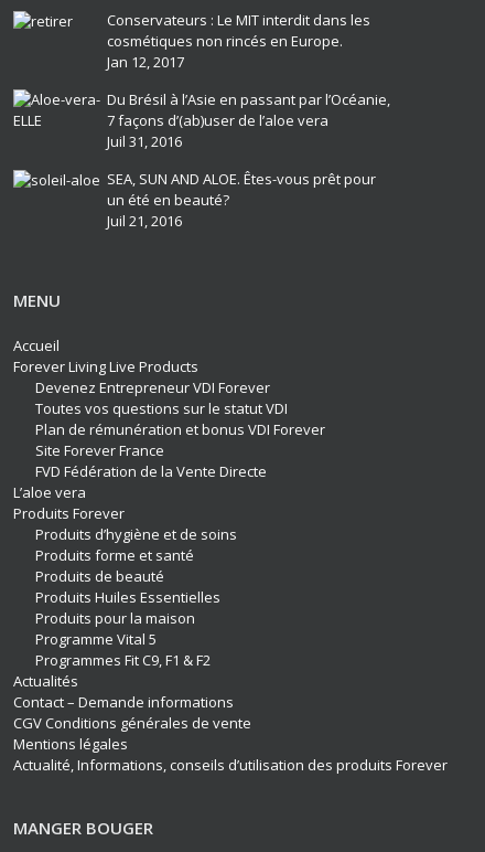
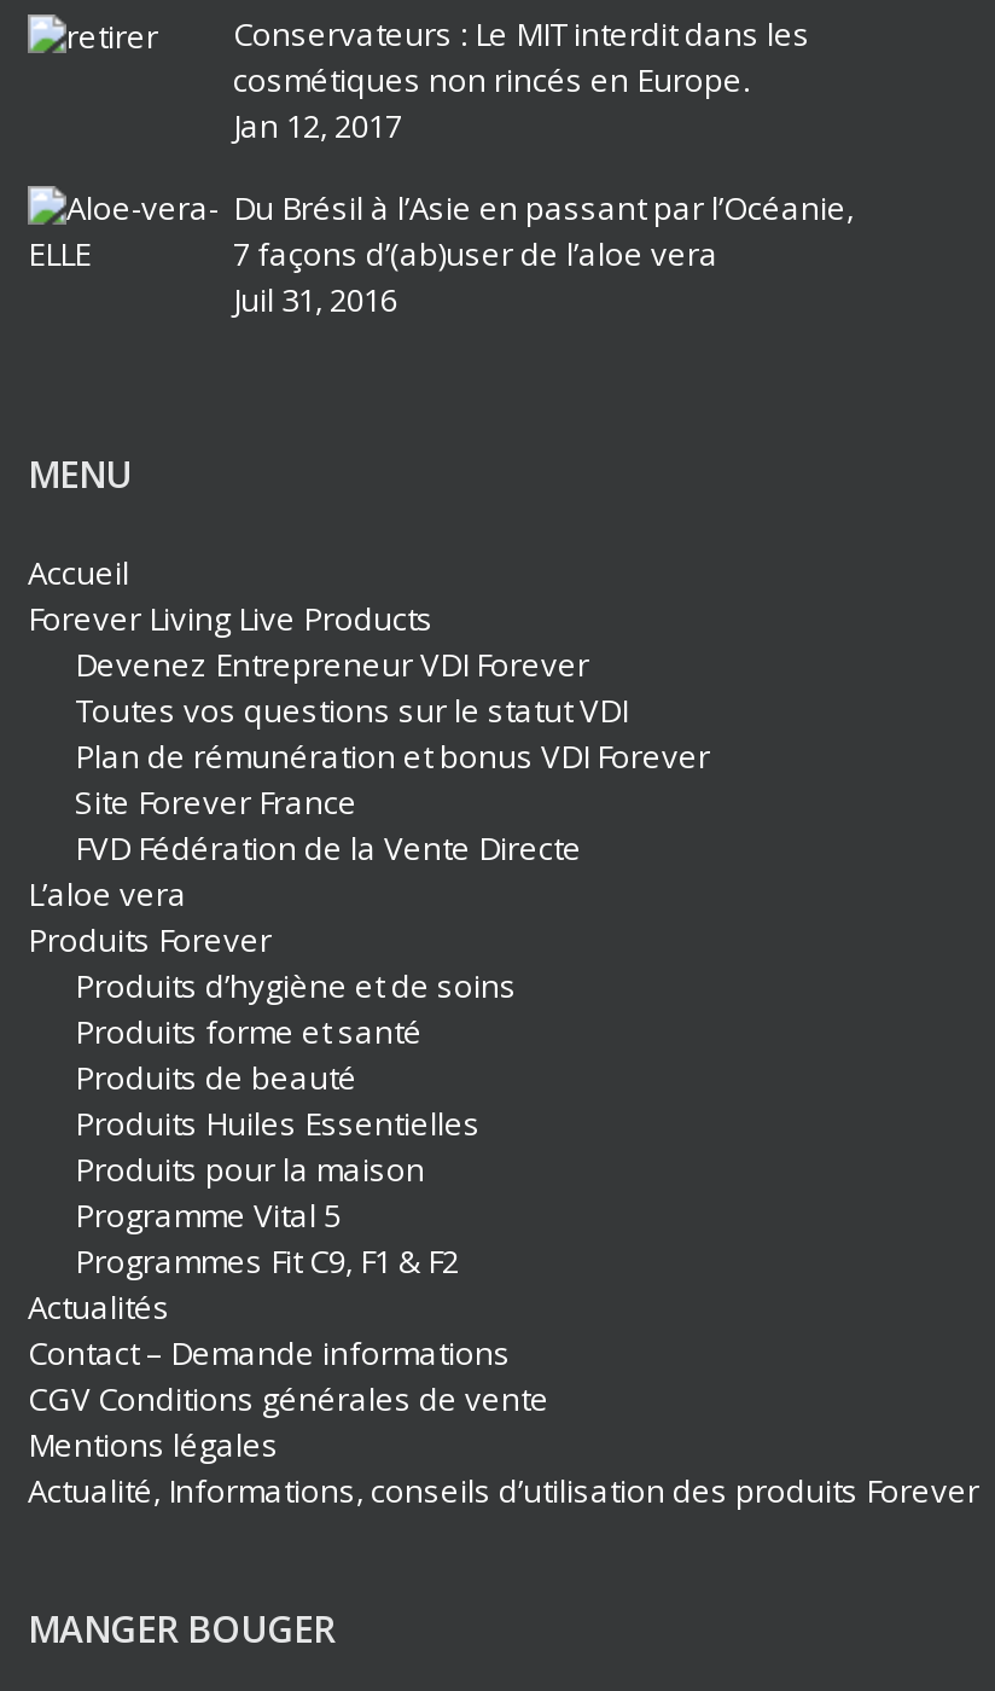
[107,169,376,231] SEA, SUN AND ALOE. Êtes-vous prêt pour | un été en beauté? | Juil 21, 2016 -> none

